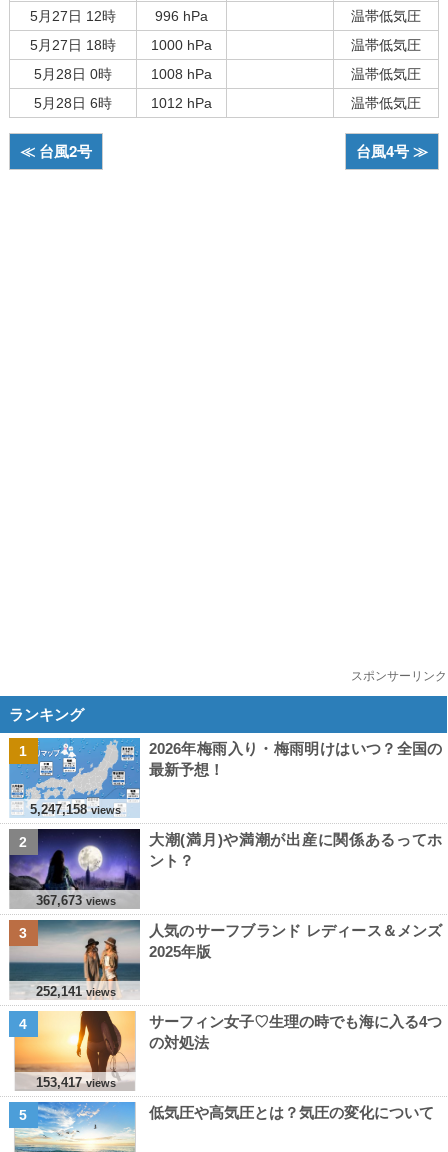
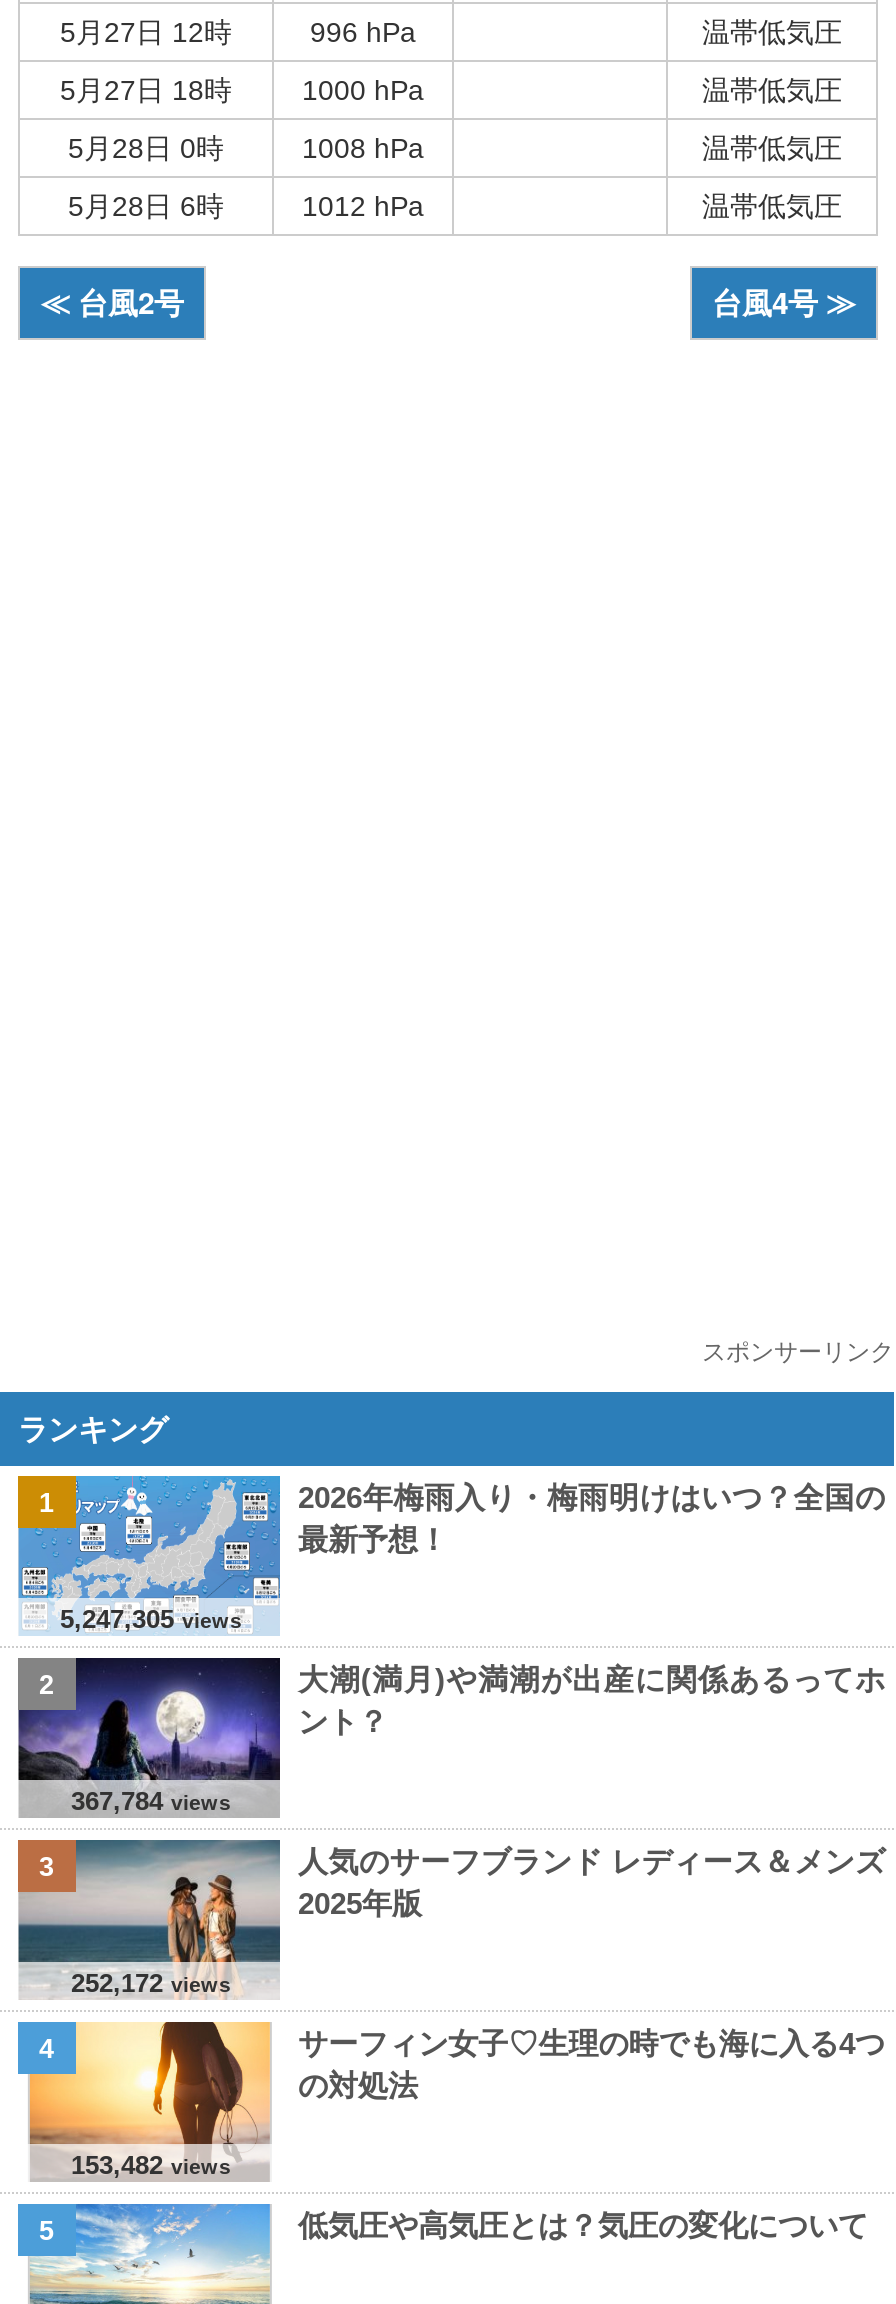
[30,802,121,817] 5,247,158 views -> [60,1604,242,1634] 5,247,305 views
[35,893,115,908] 367,673 views -> [71,1786,231,1816] 367,784 views
[35,984,115,999] 252,141 views -> [71,1968,231,1998] 252,172 views
[35,1075,115,1090] 153,417 views -> [71,2150,231,2180] 153,482 views

